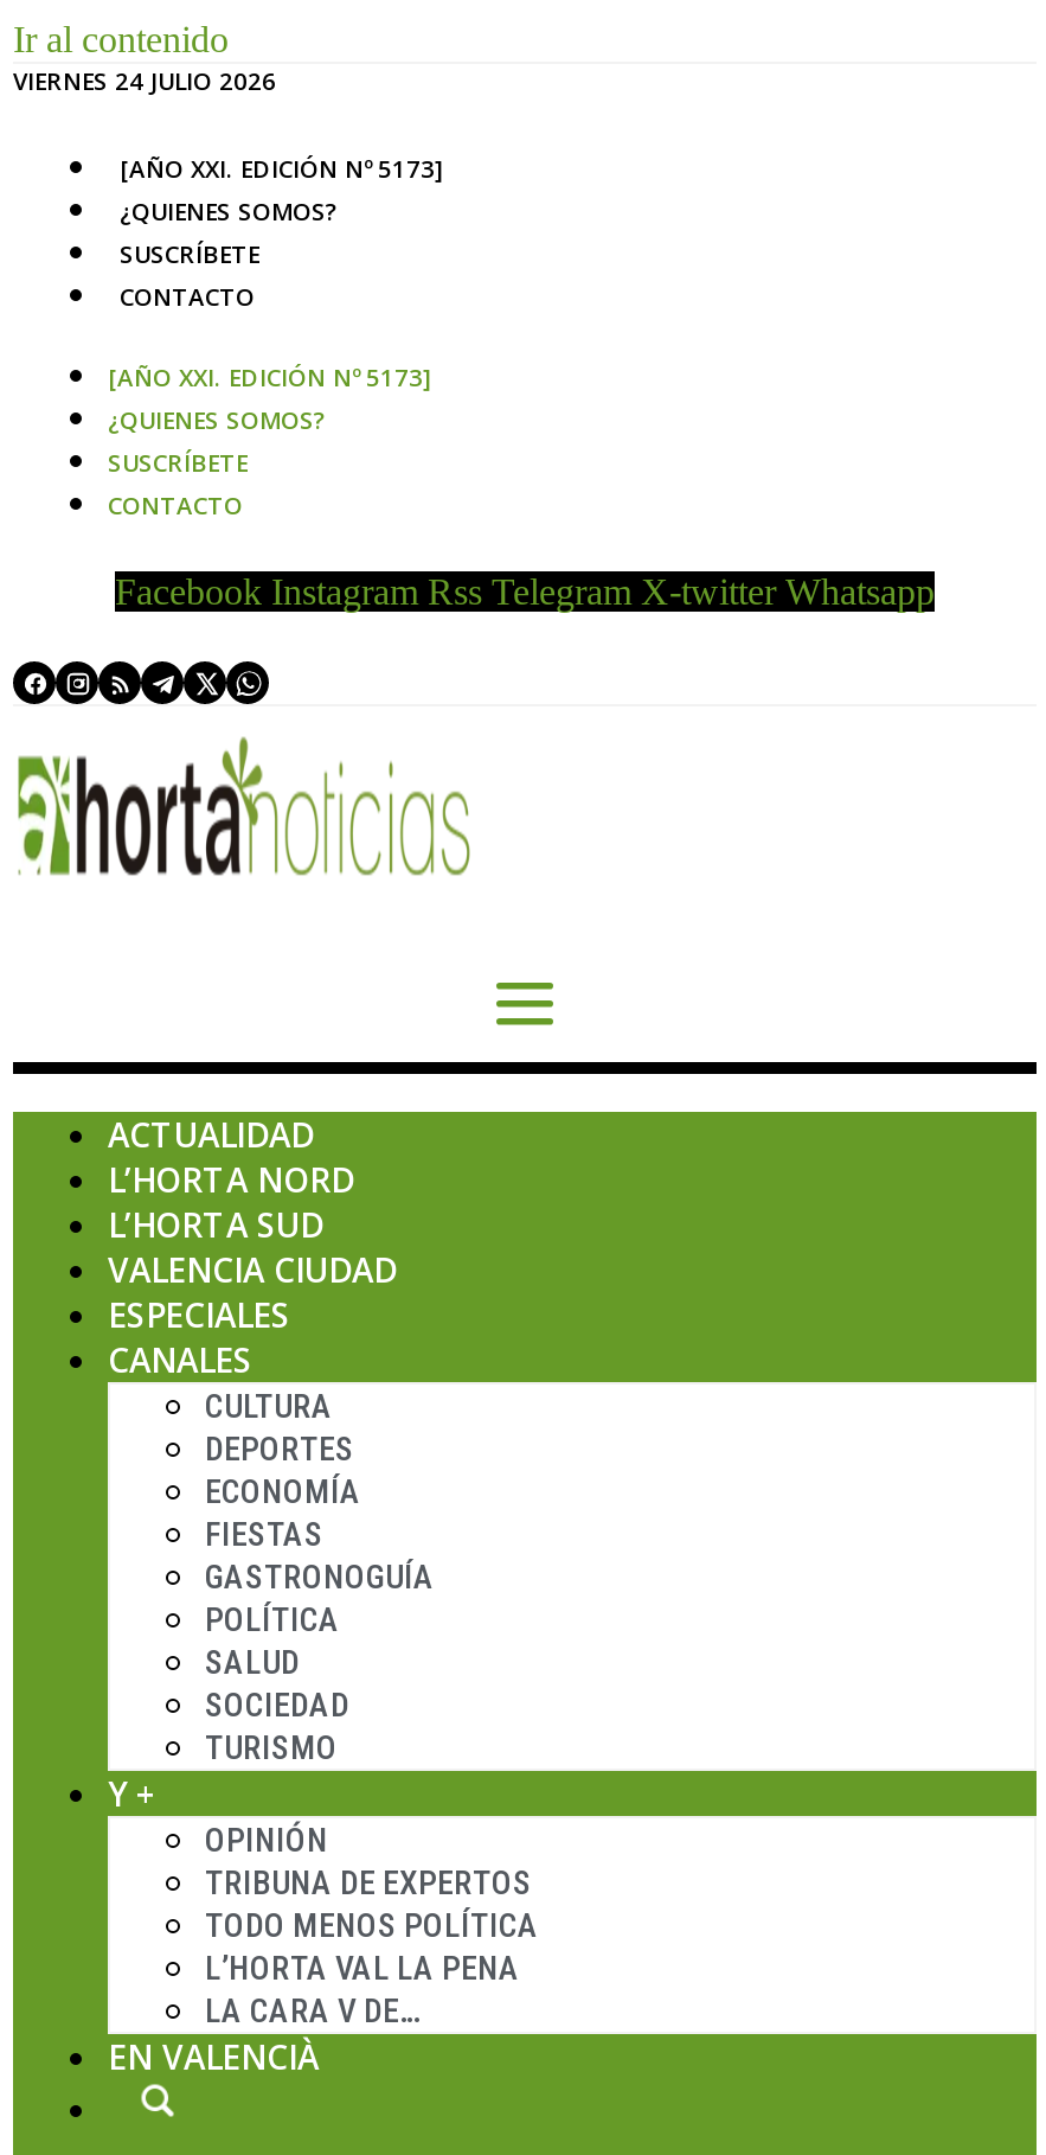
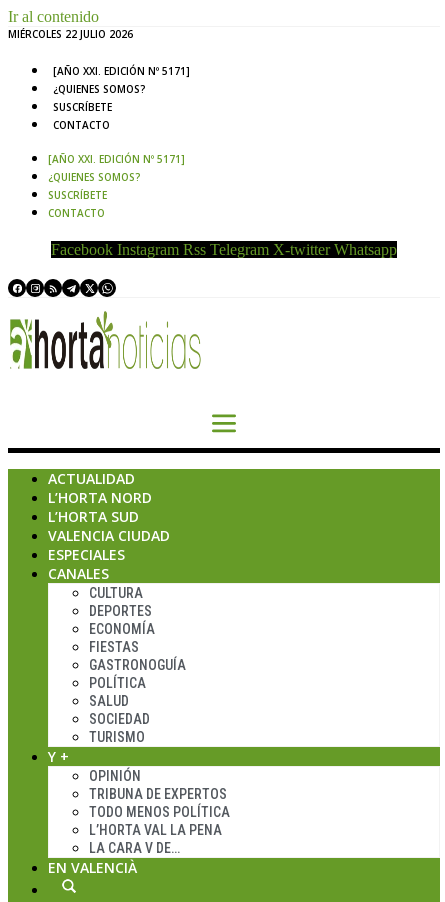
[13,64,276,97] VIERNES 24 JULIO 2026 -> [8,27,133,41] MIÉRCOLES 22 JULIO 2026
[120,152,444,185] [AÑO XXI. EDICIÓN Nº 5173] -> [53,64,190,78] [AÑO XXI. EDICIÓN Nº 5171]
[108,360,432,394] [AÑO XXI. EDICIÓN Nº 5173] -> [48,152,185,166] [AÑO XXI. EDICIÓN Nº 5171]

